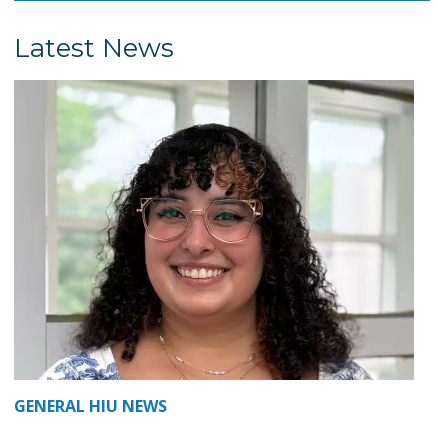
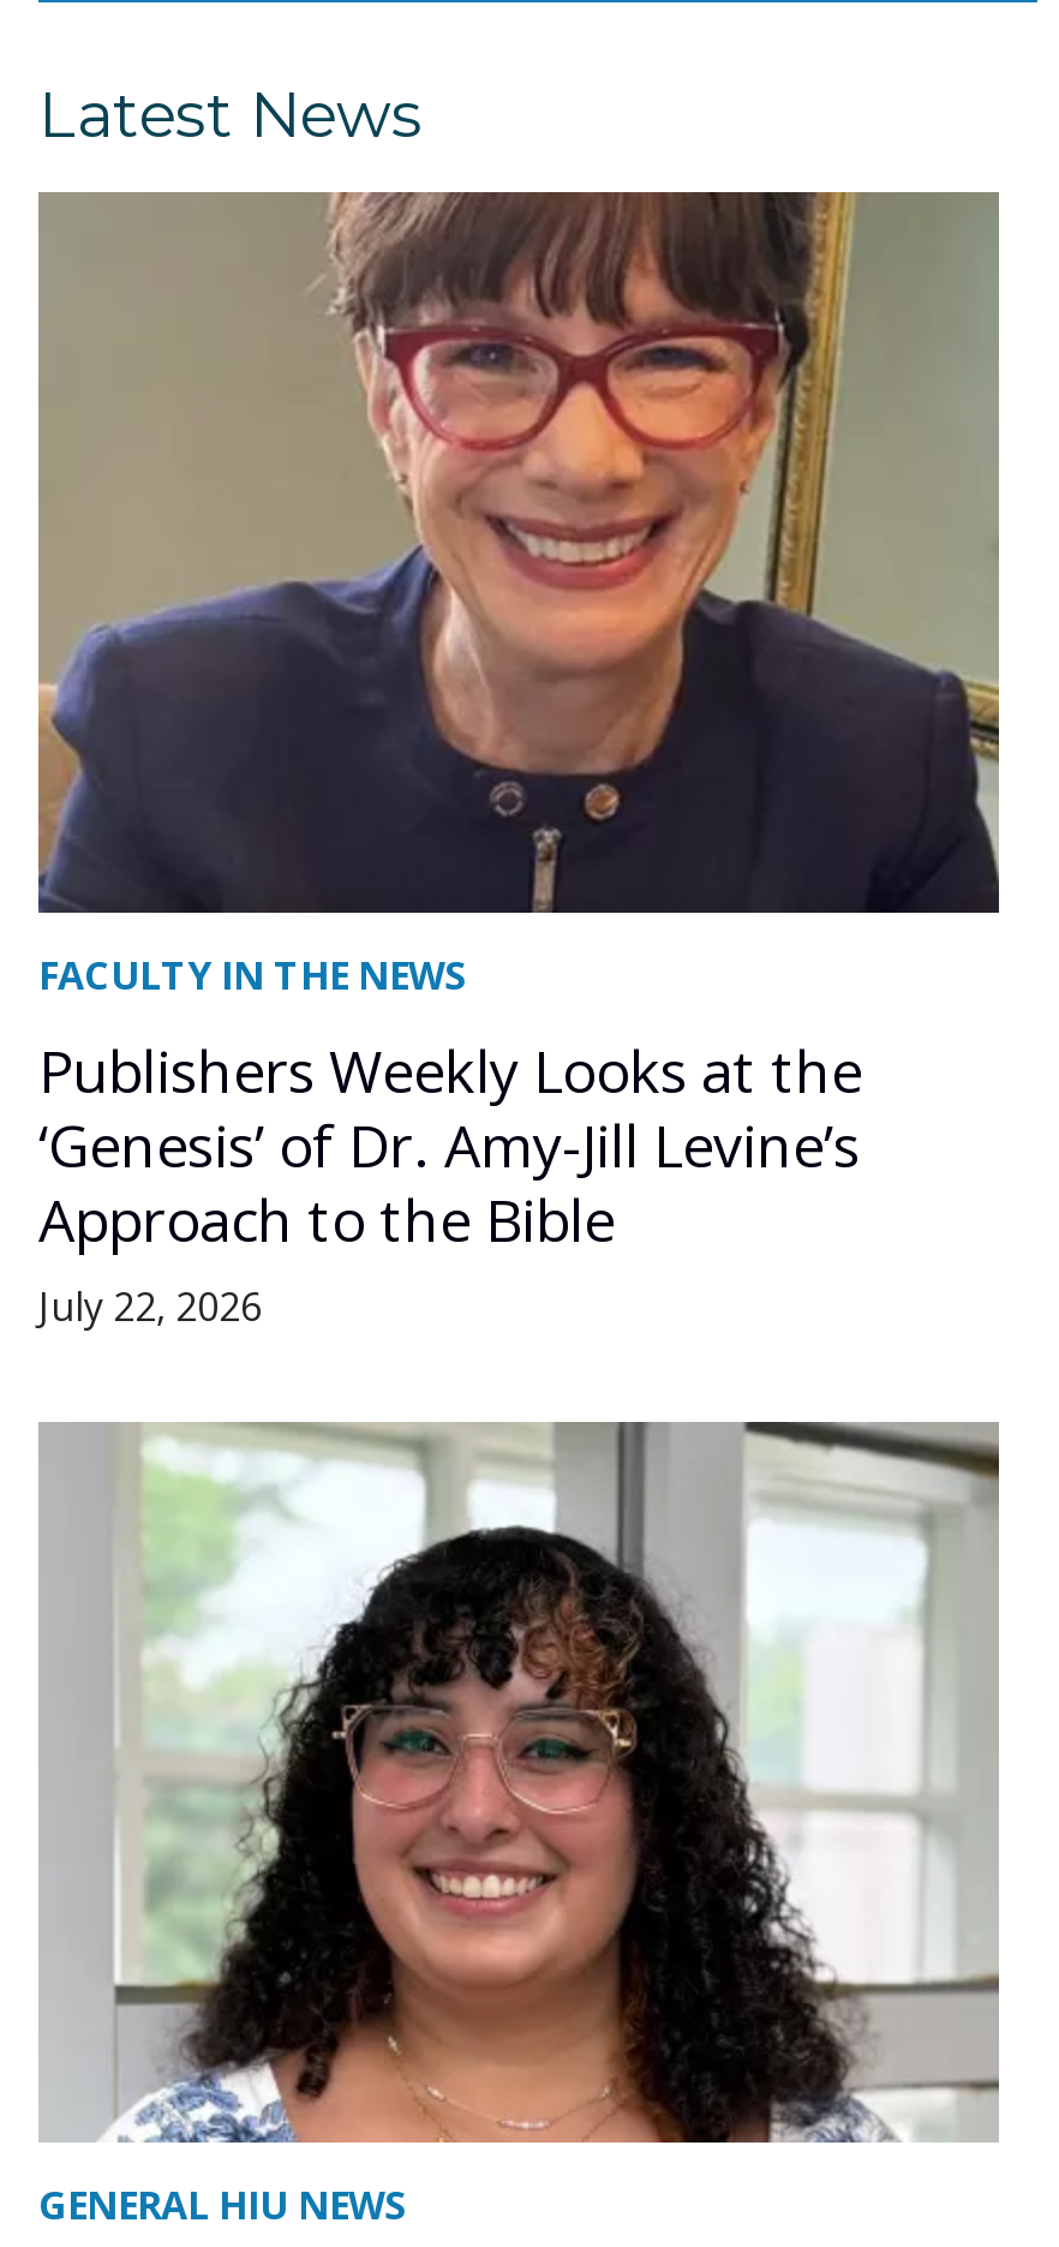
none -> [38,192,999,1332] [image] | FACULTY IN THE NEWS | Publishers Weekly Looks at the | ‘Genesis’ of Dr. Amy-Jill Levine’s | Approach to the Bible | July 22, 2026

